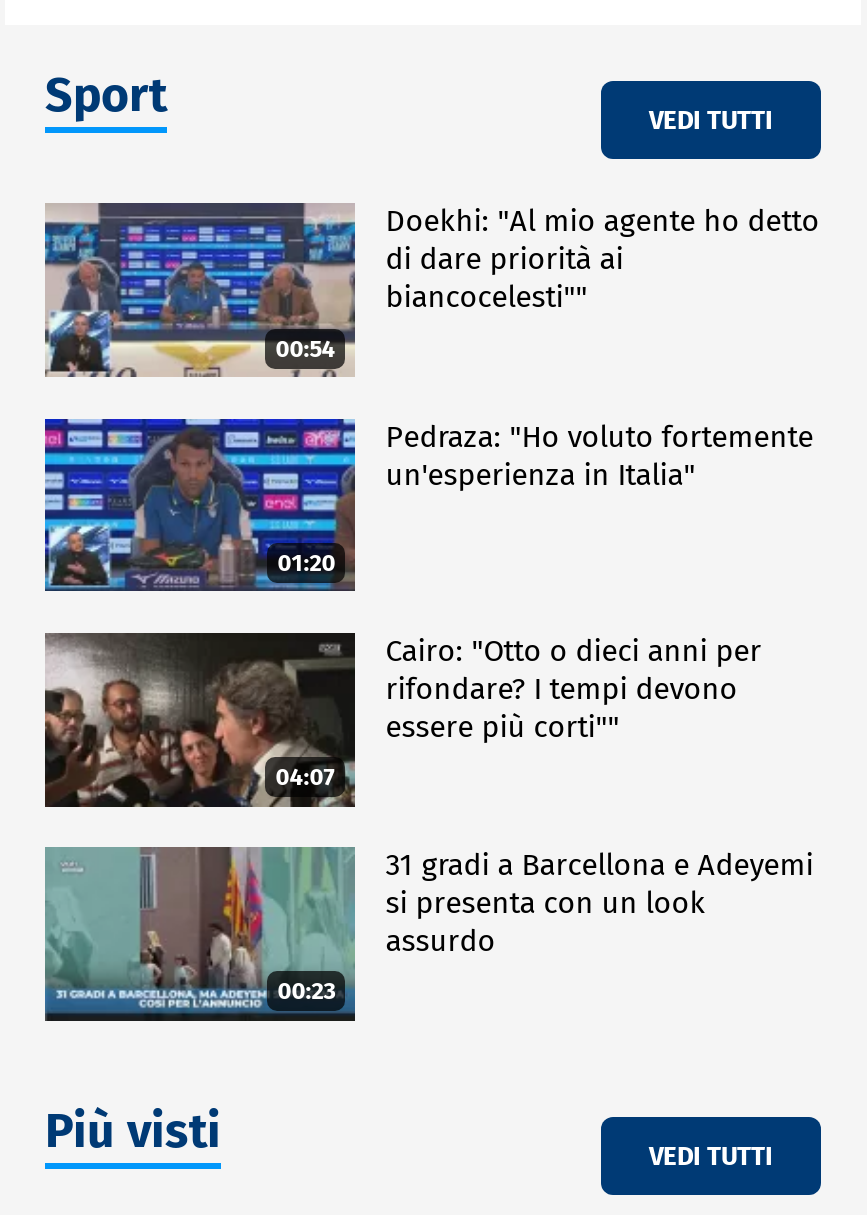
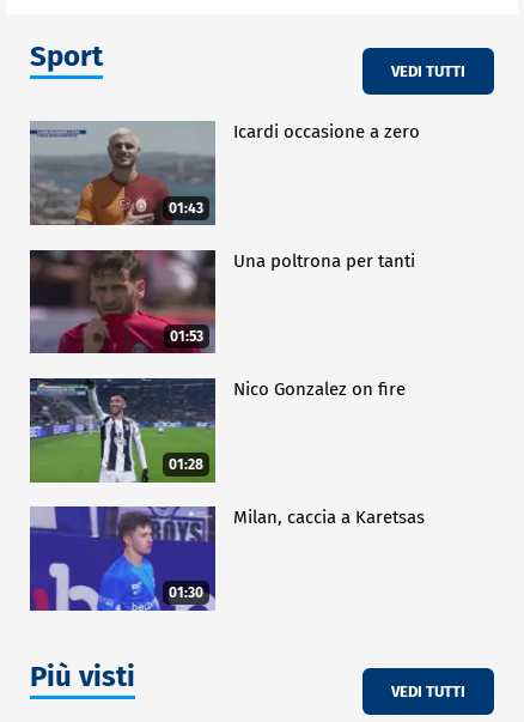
[43,203,357,377] [image] | 00:54 -> [29,122,215,226] [image] | 01:43
[385,204,819,316] Doekhi: "Al mio agente ho detto | di dare priorità ai | biancocelesti"" -> [234,121,420,143] Icardi occasione a zero
[43,417,357,593] [image] | 01:20 -> [29,249,217,354] [image] | 01:53
[385,418,813,492] Pedraza: "Ho voluto fortemente | un'esperienza in Italia" -> [234,250,415,271] Una poltrona per tanti
[43,633,357,809] [image] | 04:07 -> [29,378,217,484] [image] | 01:28
[385,633,761,745] Cairo: "Otto o dieci anni per | rifondare? I tempi devono | essere più corti"" -> [234,378,406,400] Nico Gonzalez on fire
[43,847,357,1023] [image] | 00:23 -> [29,505,217,612] [image] | 01:30
[385,847,813,959] 31 gradi a Barcellona e Adeyemi | si presenta con un look | assurdo -> [234,507,425,528] Milan, caccia a Karetsas

